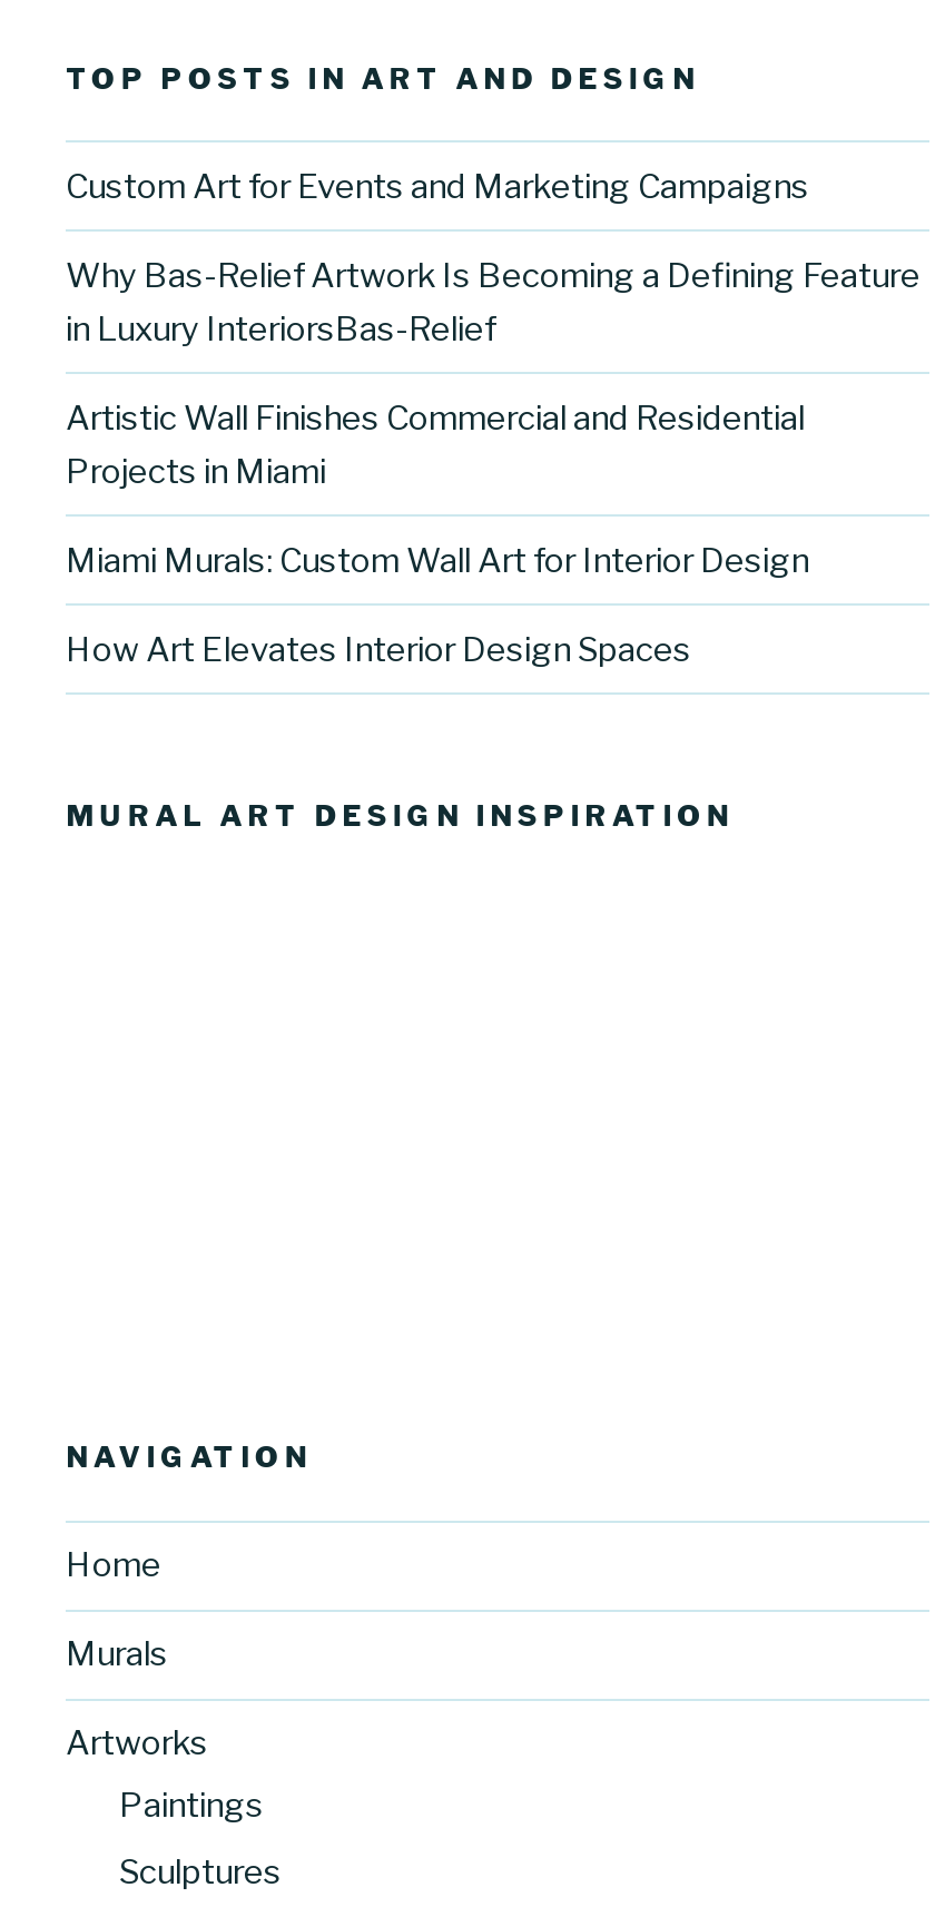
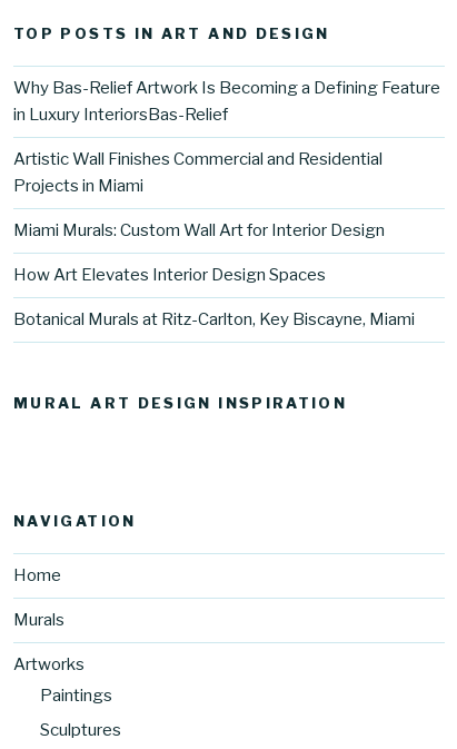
[66,166,809,206] Custom Art for Events and Marketing Campaigns -> none
none -> [13,310,415,330] Botanical Murals at Ritz-Carlton, Key Biscayne, Miami

